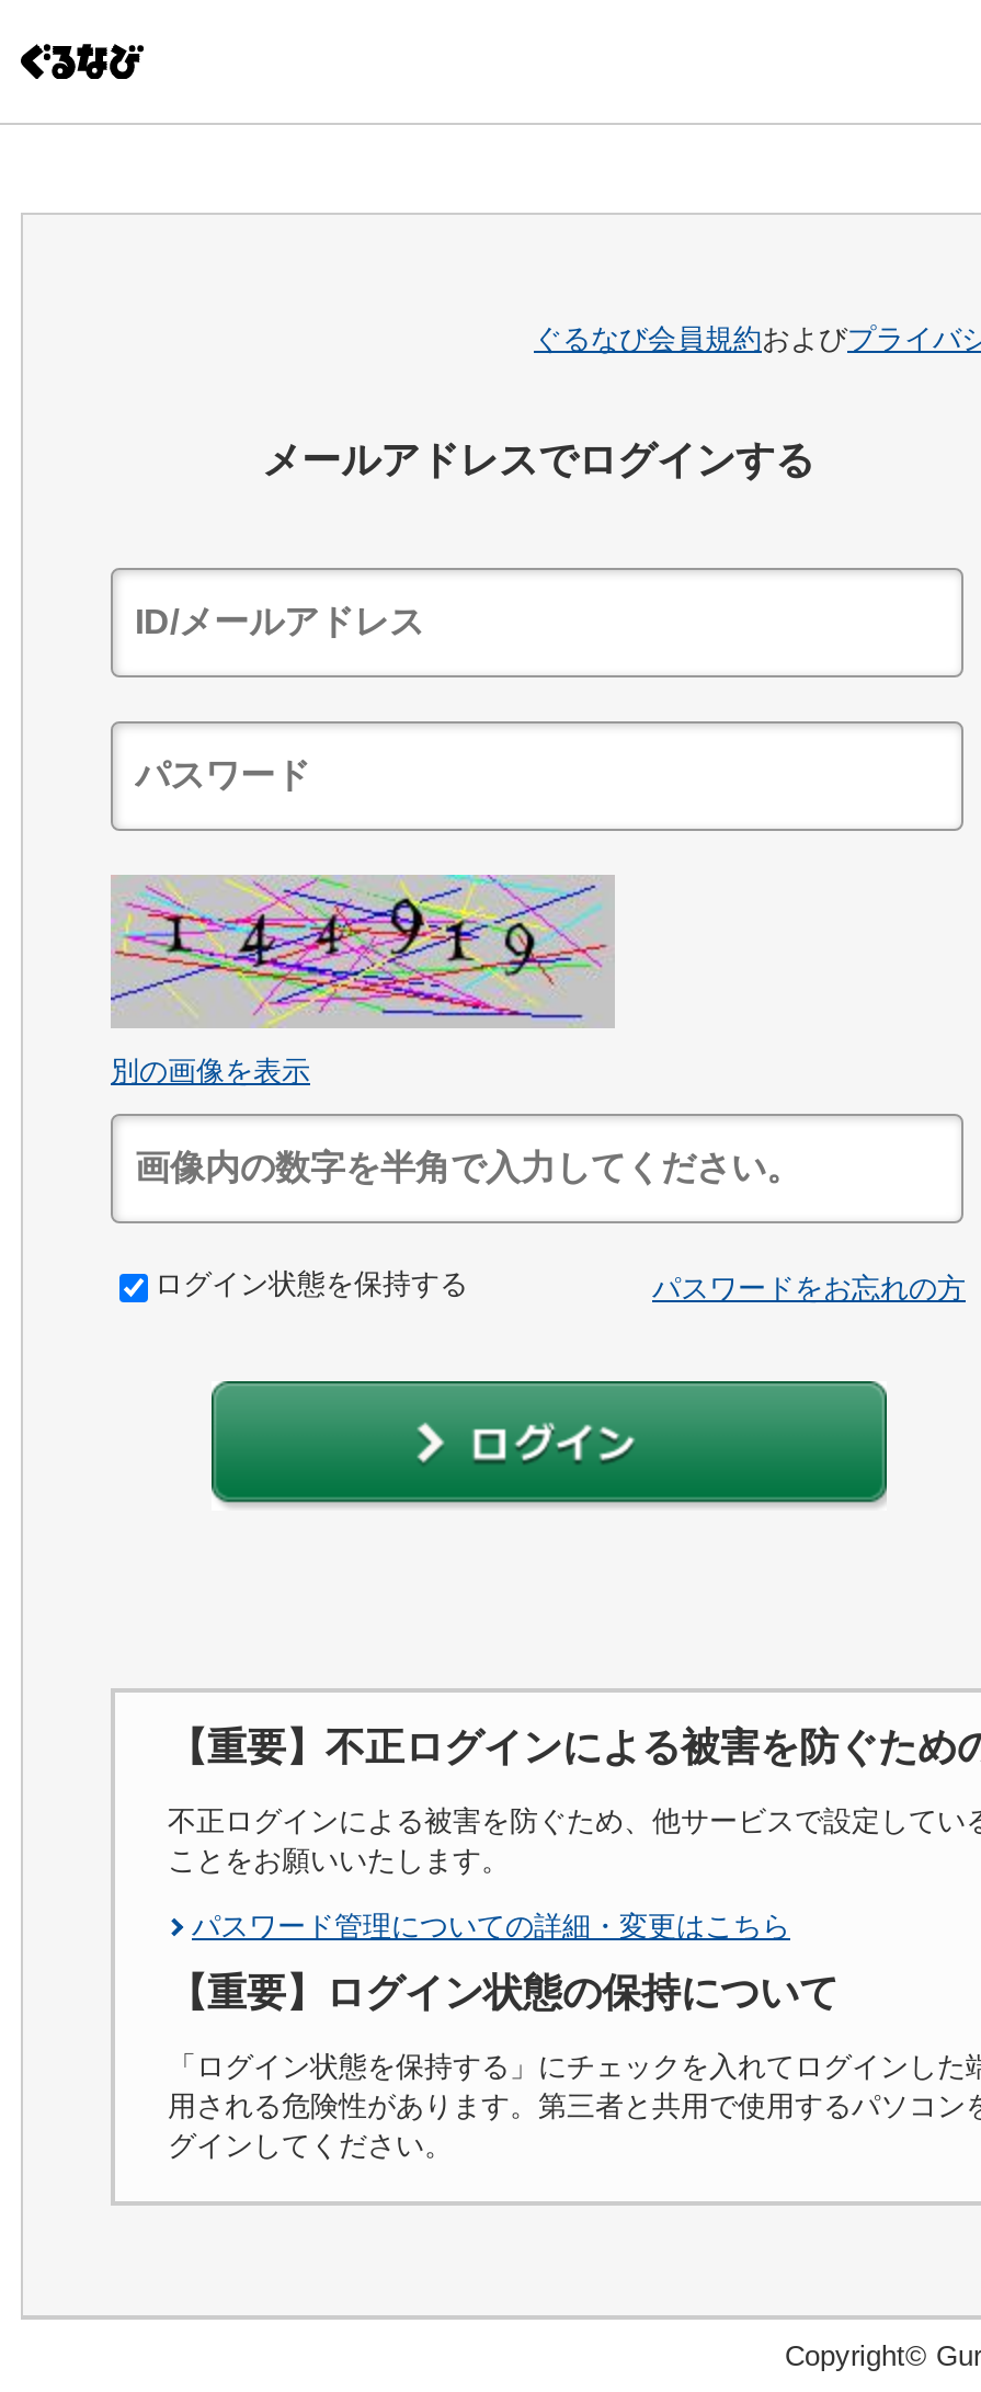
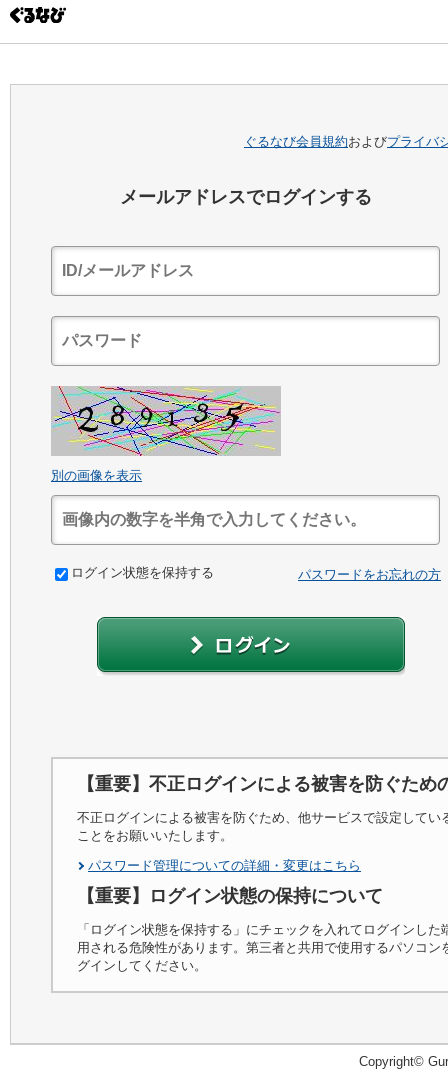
[111,873,608,1026] [image] -> [52,386,280,456] [image]

